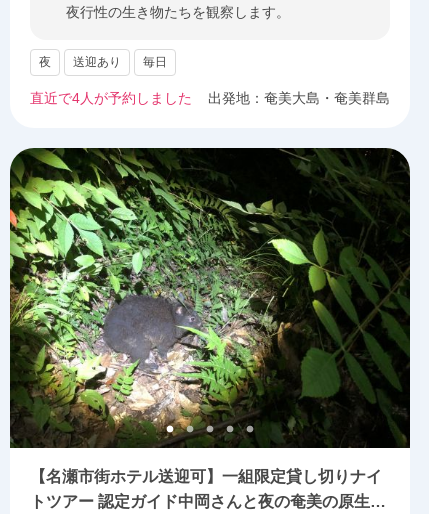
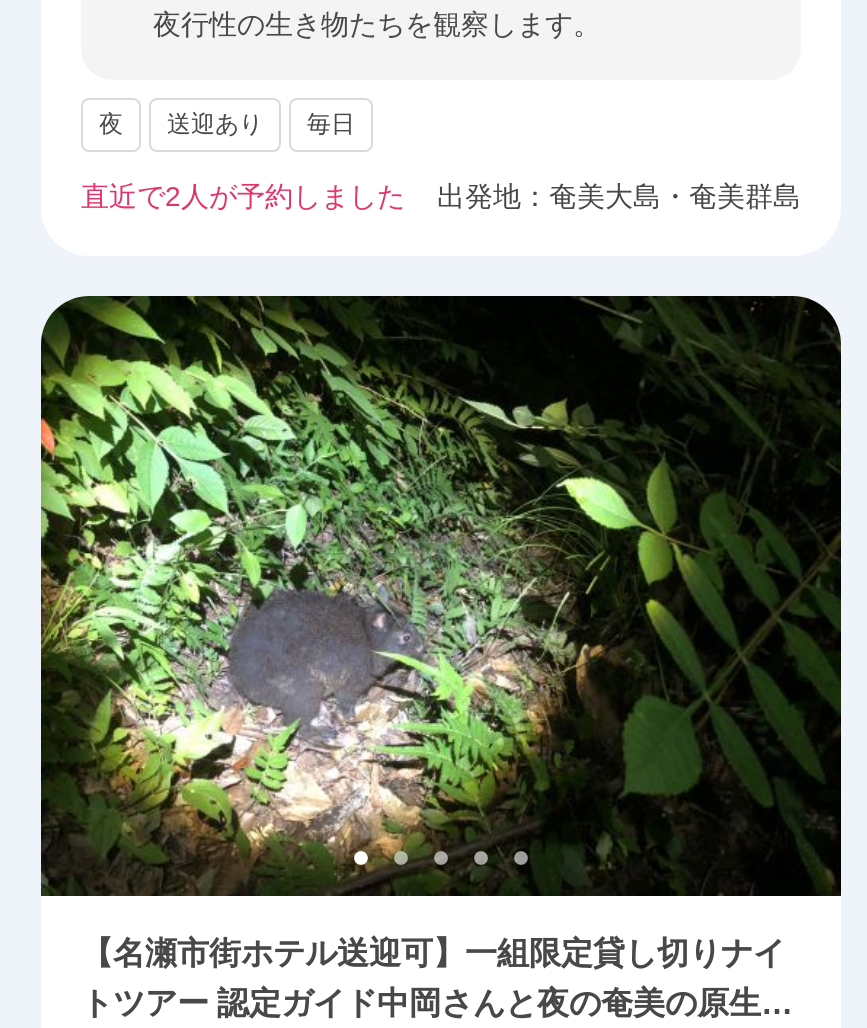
[30,90,192,106] 直近で4人が予約しました -> [81,180,405,212] 直近で2人が予約しました

